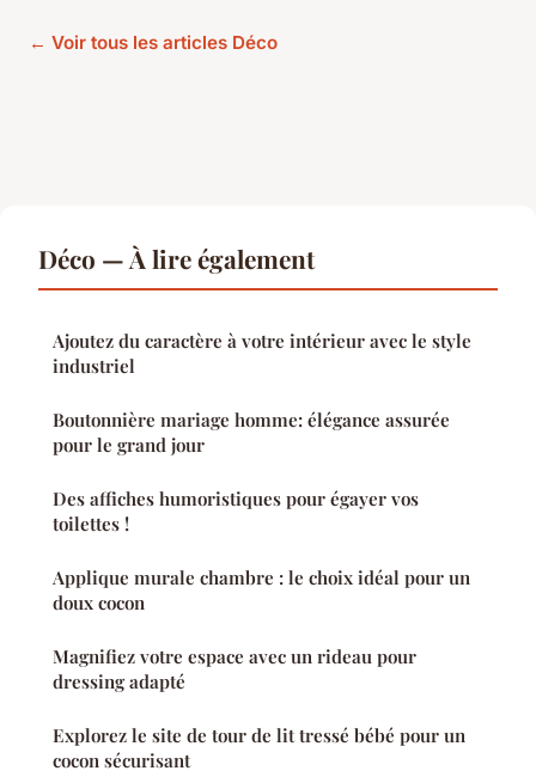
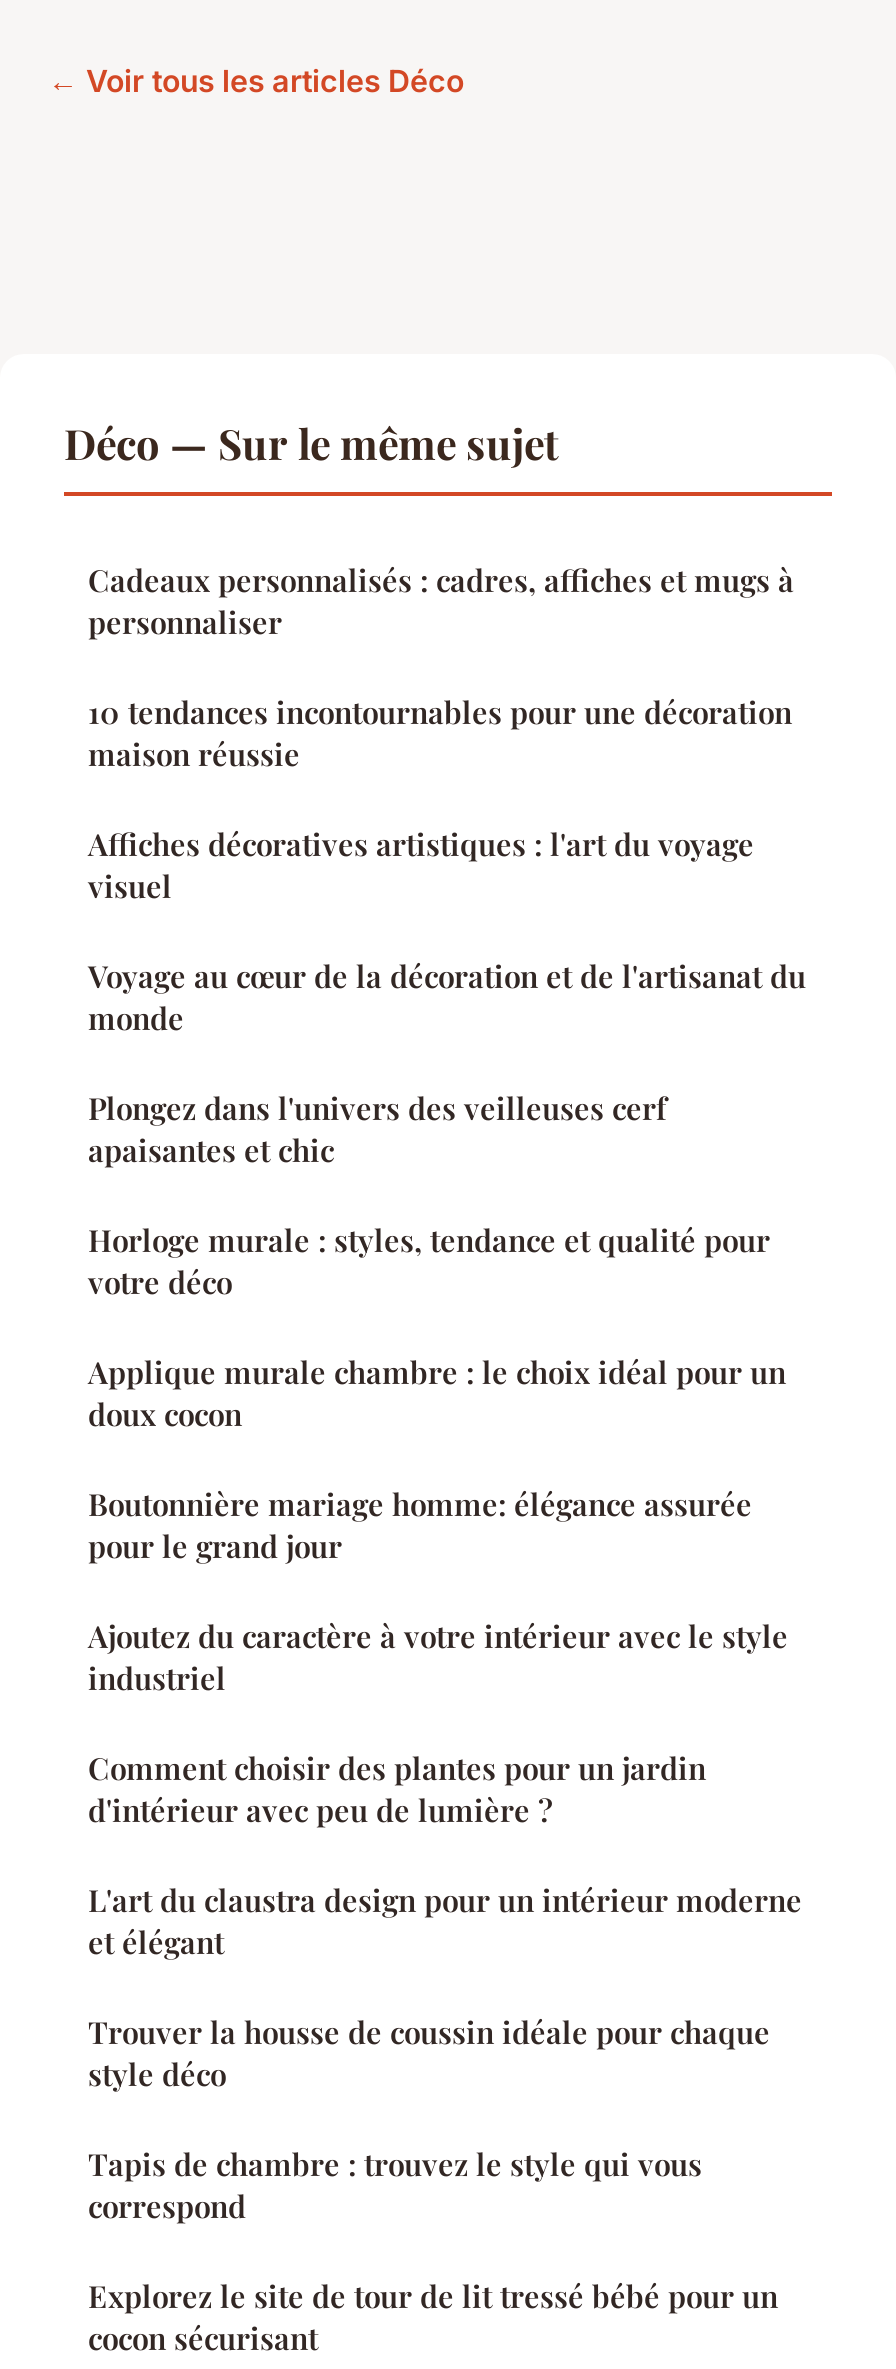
[38,241,315,274] Déco — À lire également -> [64,413,806,1301] Déco — Sur le même sujet | Cadeaux personnalisés : cadres, affiches et mugs à | personnaliser | 10 tendances incontournables pour une décoration | maison réussie | Affiches décoratives artistiques : l'art du voyage | visuel | Voyage au cœur de la décoration et de l'artisanat du | monde | Plongez dans l'univers des veilleuses cerf | apaisantes et chic | Horloge murale : styles, tendance et qualité pour | votre déco
none -> [88,1747,706,1829] Comment choisir des plantes pour un jardin | d'intérieur avec peu de lumière ?
none -> [88,2011,770,2093] Trouver la housse de coussin idéale pour chaque | style déco
moved [53,407,450,456] -> [88,1483,752,1565]: Boutonnière mariage homme: élégance assurée | pour le grand jour
[53,486,419,535] Des affiches humoristiques pour égayer vos | toilettes ! -> [88,1879,802,1961] L'art du claustra design pour un intérieur moderne | et élégant
moved [53,565,470,614] -> [88,1351,786,1433]: Applique murale chambre : le choix idéal pour un | doux cocon
[53,644,416,693] Magnifiez votre espace avec un rideau pour | dressing adapté -> [88,2143,702,2225] Tapis de chambre : trouvez le style qui vous | correspond

